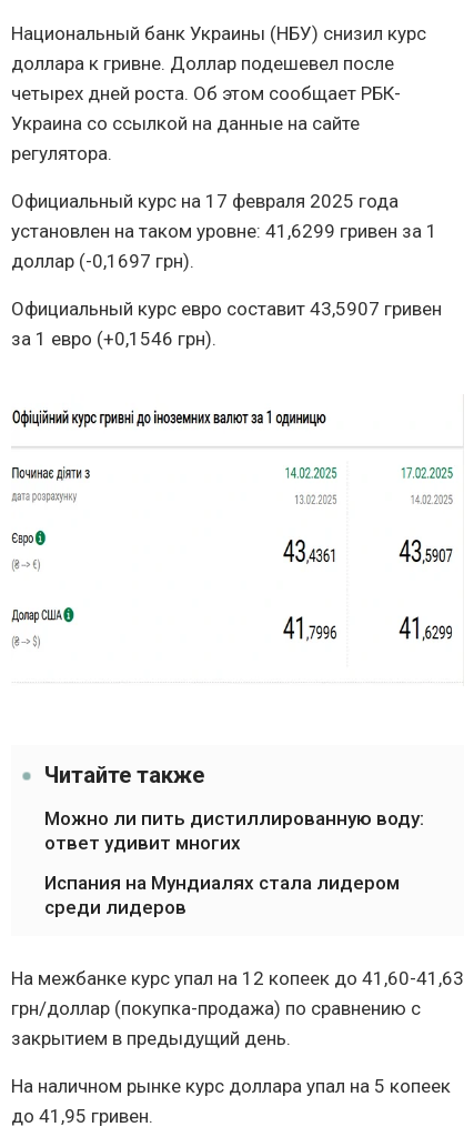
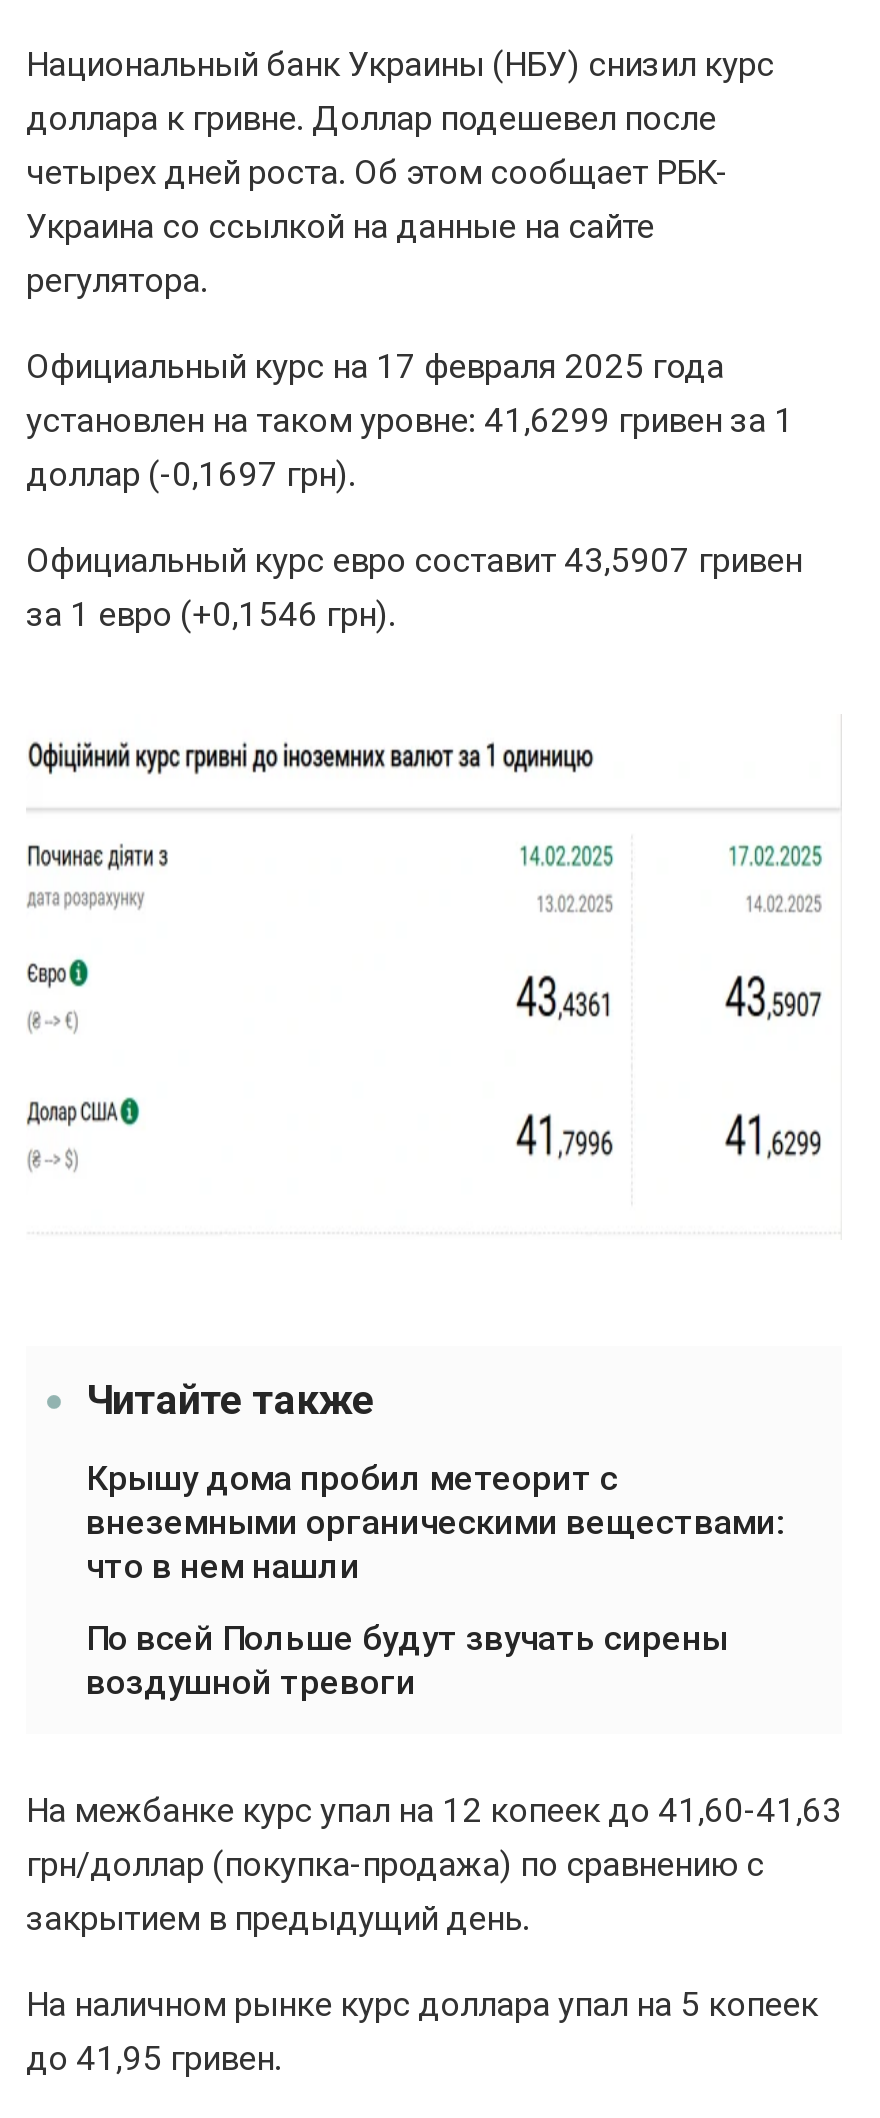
[44,807,424,854] Можно ли пить дистиллированную воду: | ответ удивит многих -> [86,1458,784,1586] Крышу дома пробил метеорит с | внеземными органическими веществами: | что в нем нашли
[44,872,400,918] Испания на Мундиалях стала лидером | среди лидеров -> [86,1618,728,1702] По всей Польше будут звучать сирены | воздушной тревоги

